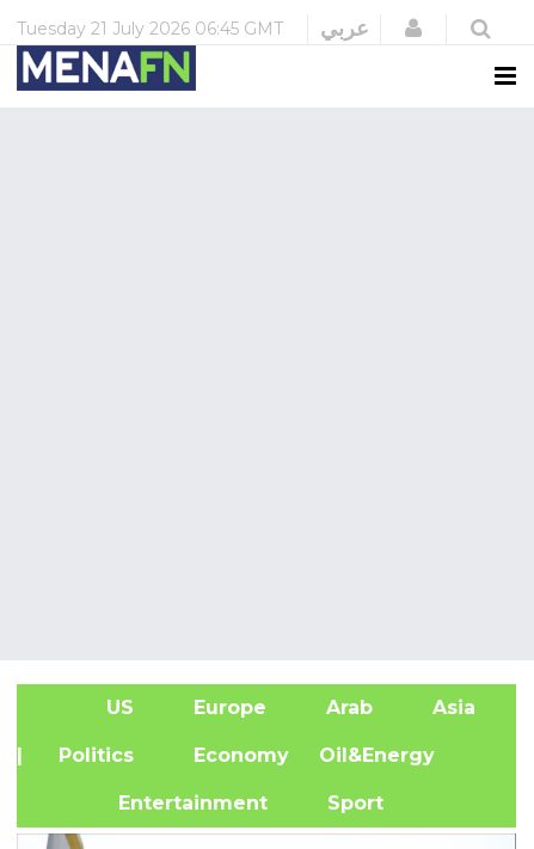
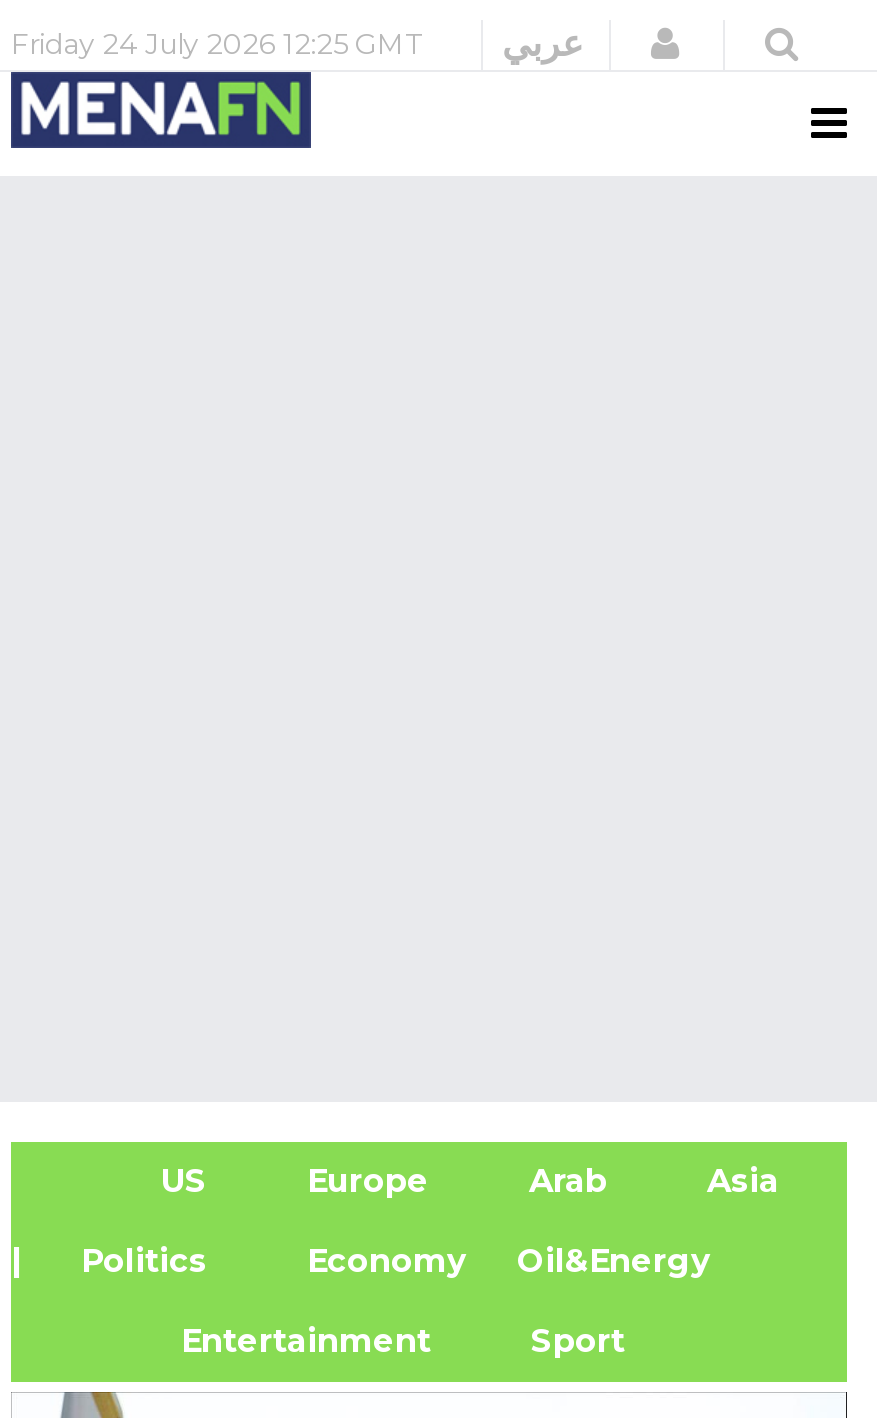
[17,18,283,39] Tuesday 21 July 2026 06:45 GMT -> [11,26,421,62] Friday 24 July 2026 12:25 GMT

